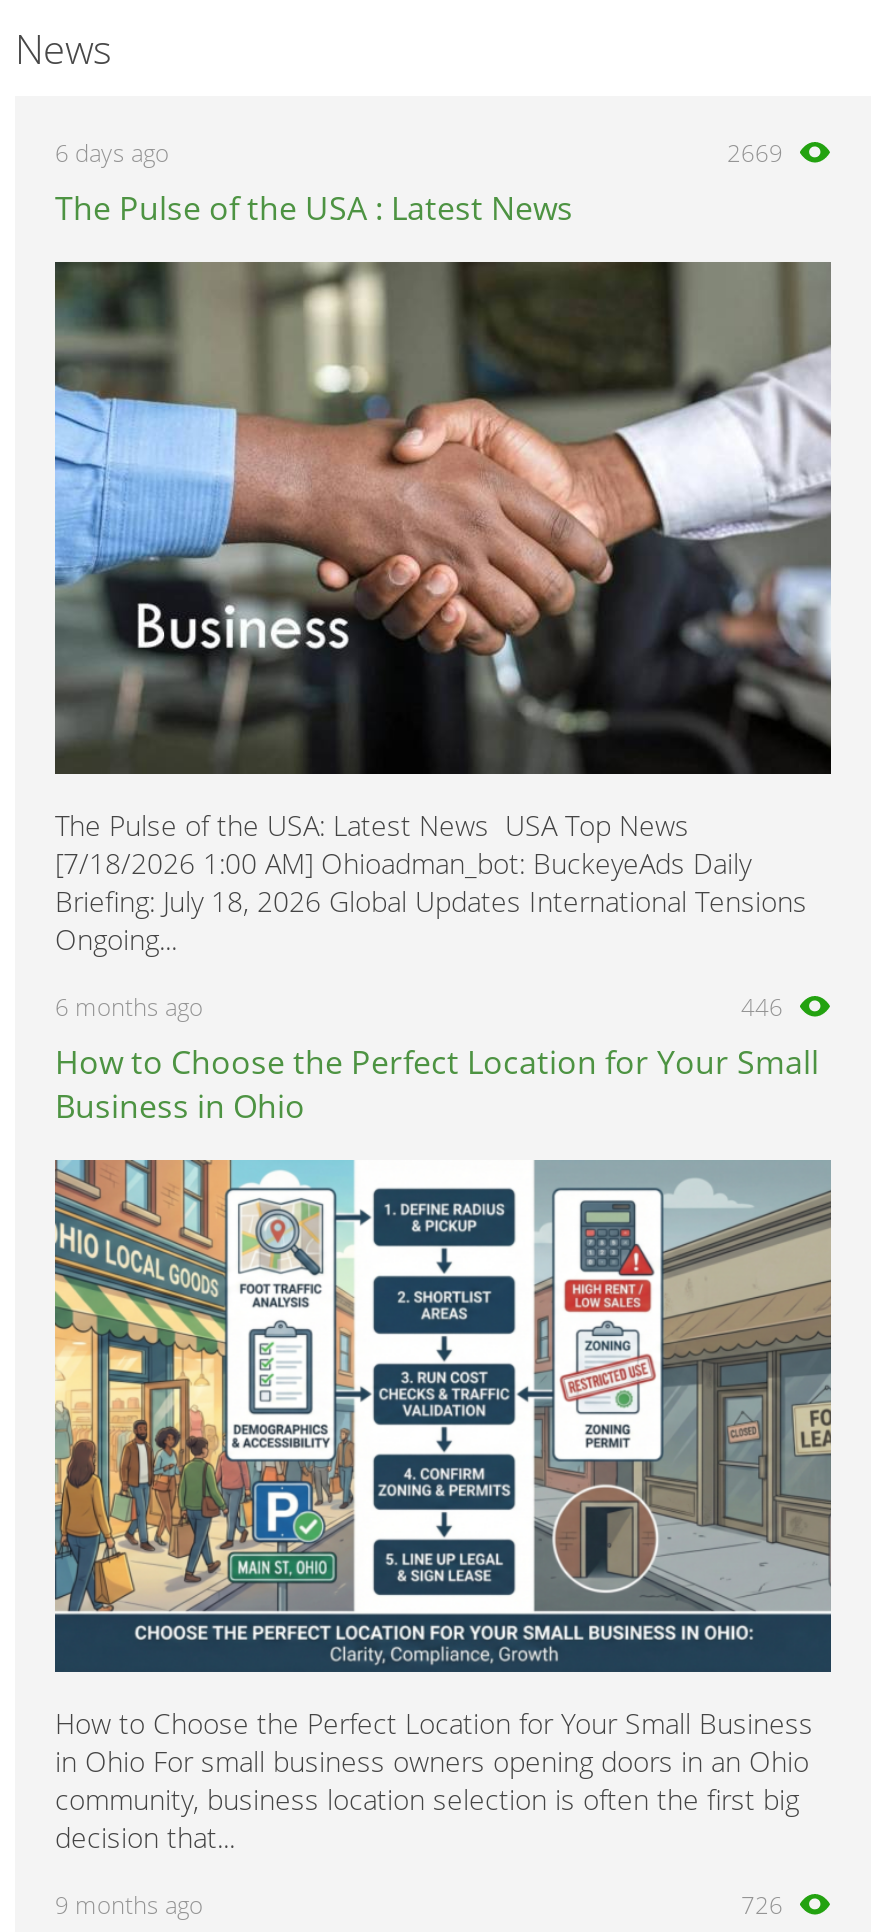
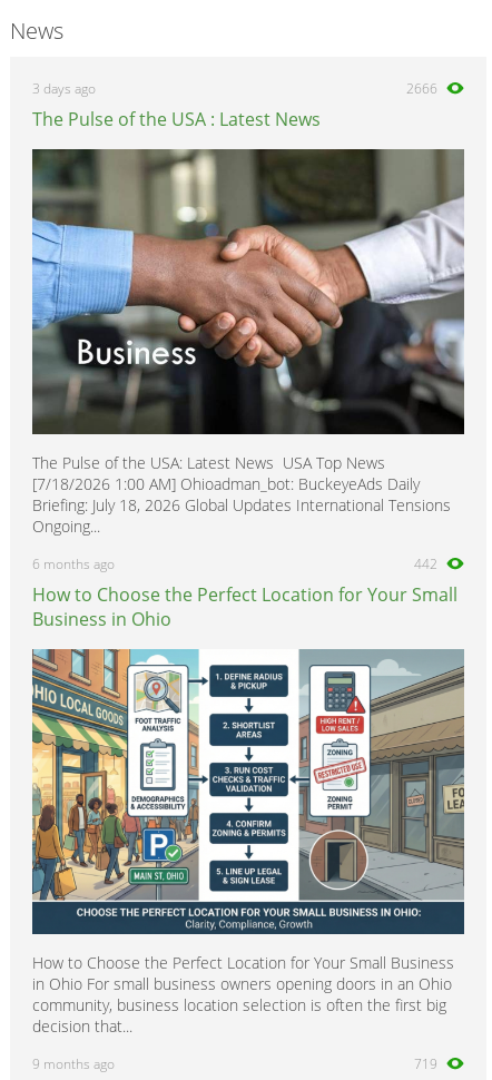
[55,136,169,170] 6 days ago -> [32,79,96,98] 3 days ago
[727,136,783,170] 2669 -> [406,79,437,98] 2666
[741,990,783,1024] 446 -> [414,555,437,574] 442
[741,1888,783,1922] 726 -> [414,1055,437,1074] 719

